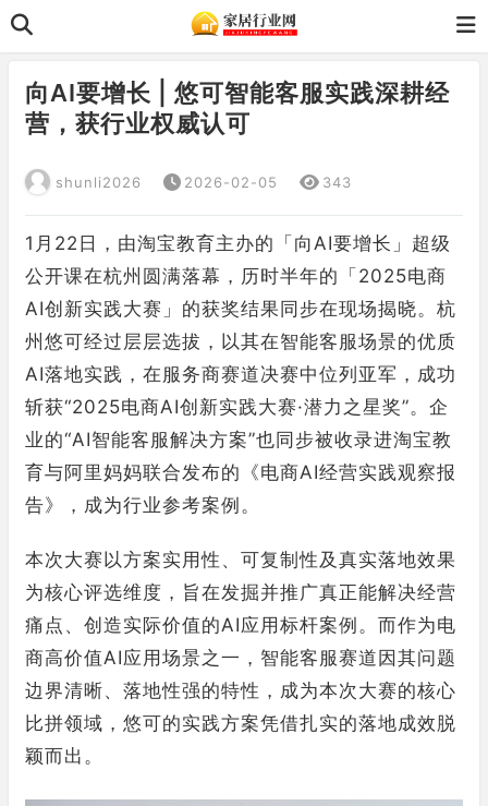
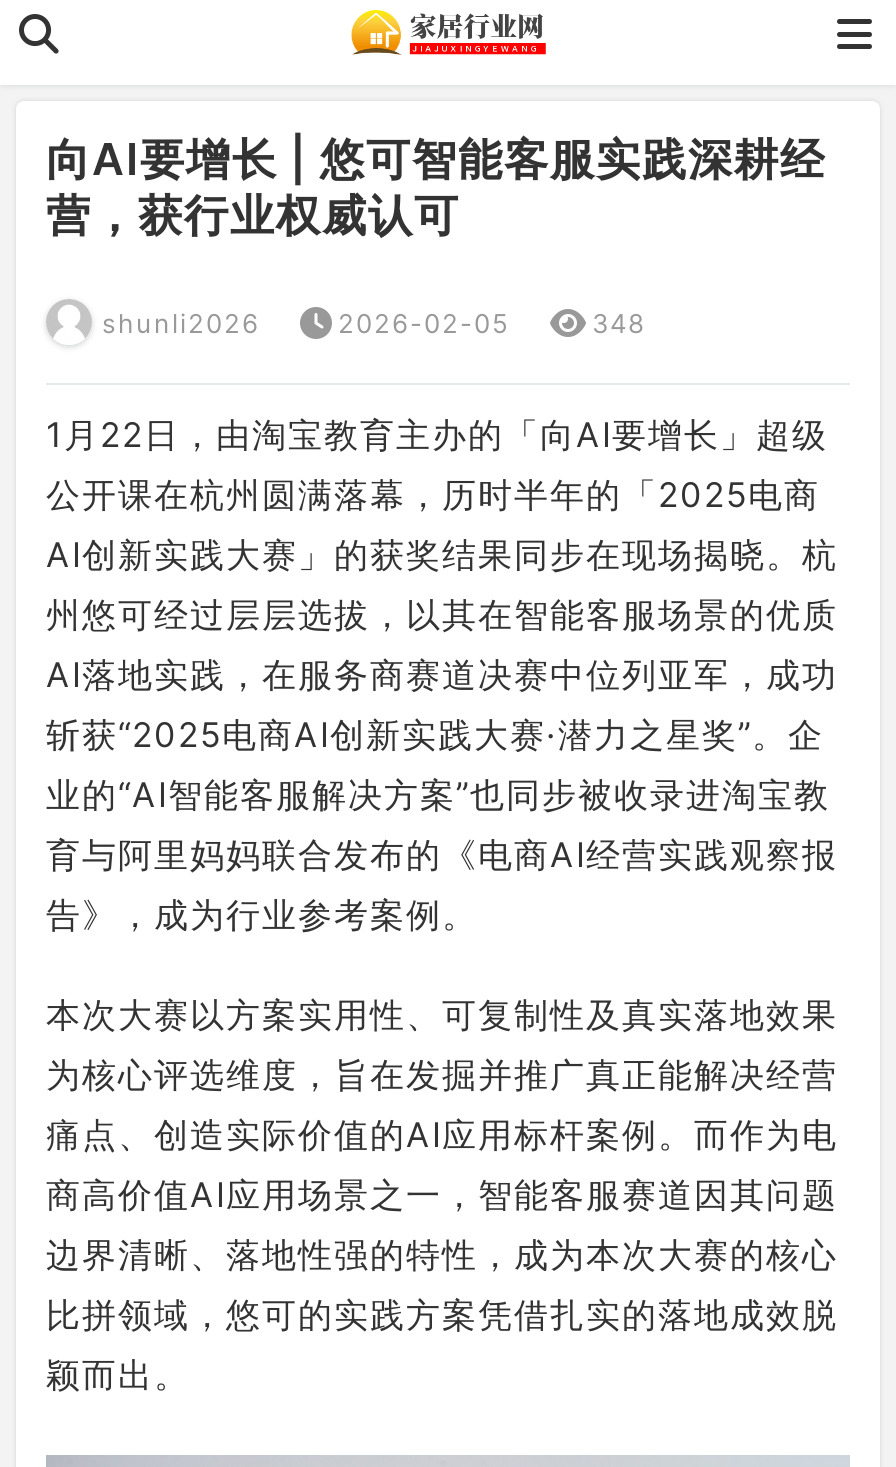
[322,173,352,191] 343 -> [592,307,646,339] 348

